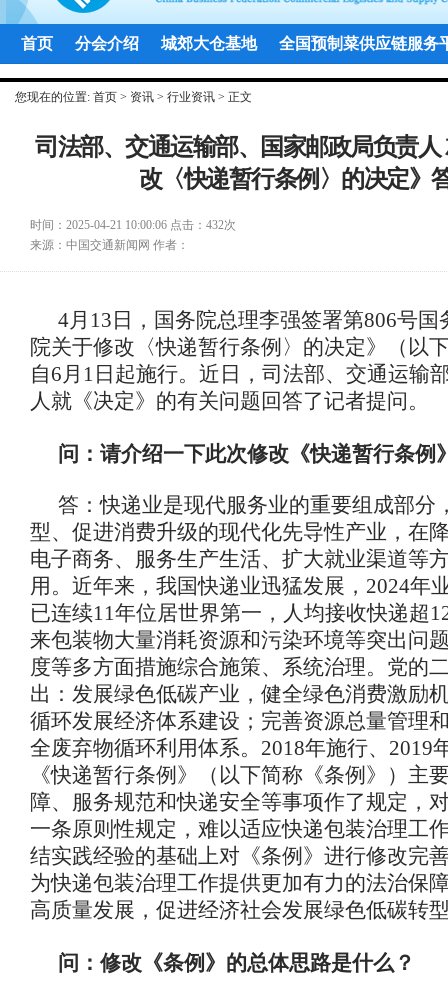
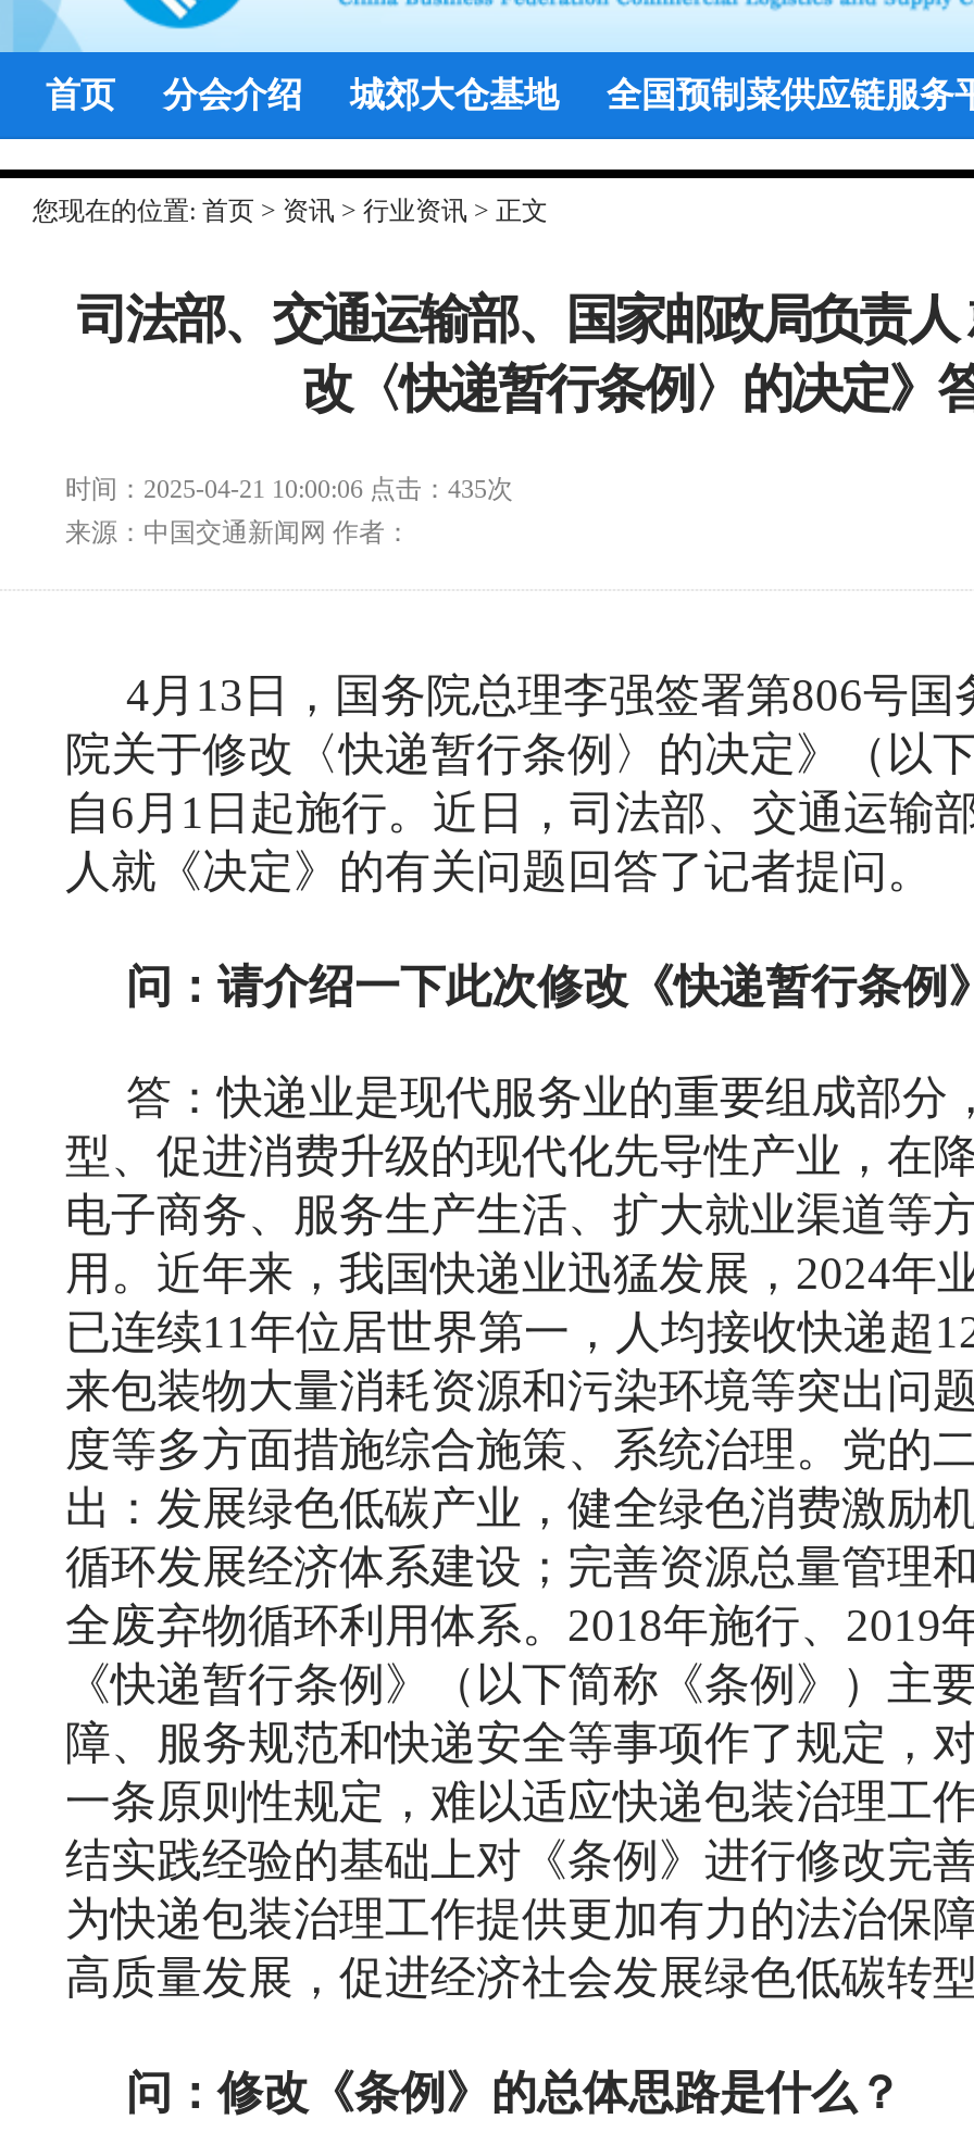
[30,218,236,232] 时间：2025-04-21 10:00:06点击：432次 -> [65,474,513,504] 时间：2025-04-21 10:00:06点击：435次

